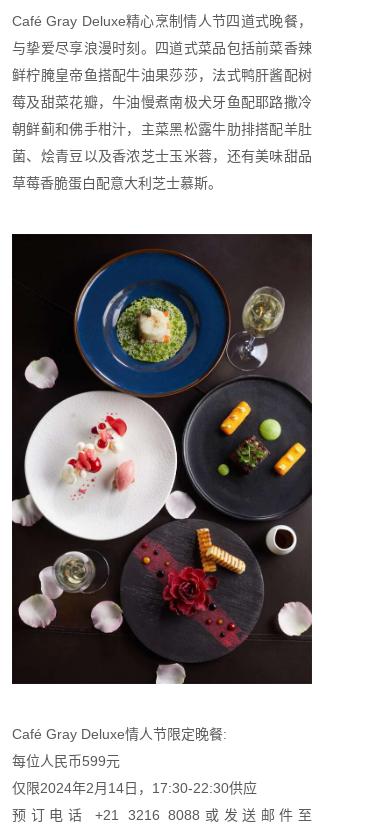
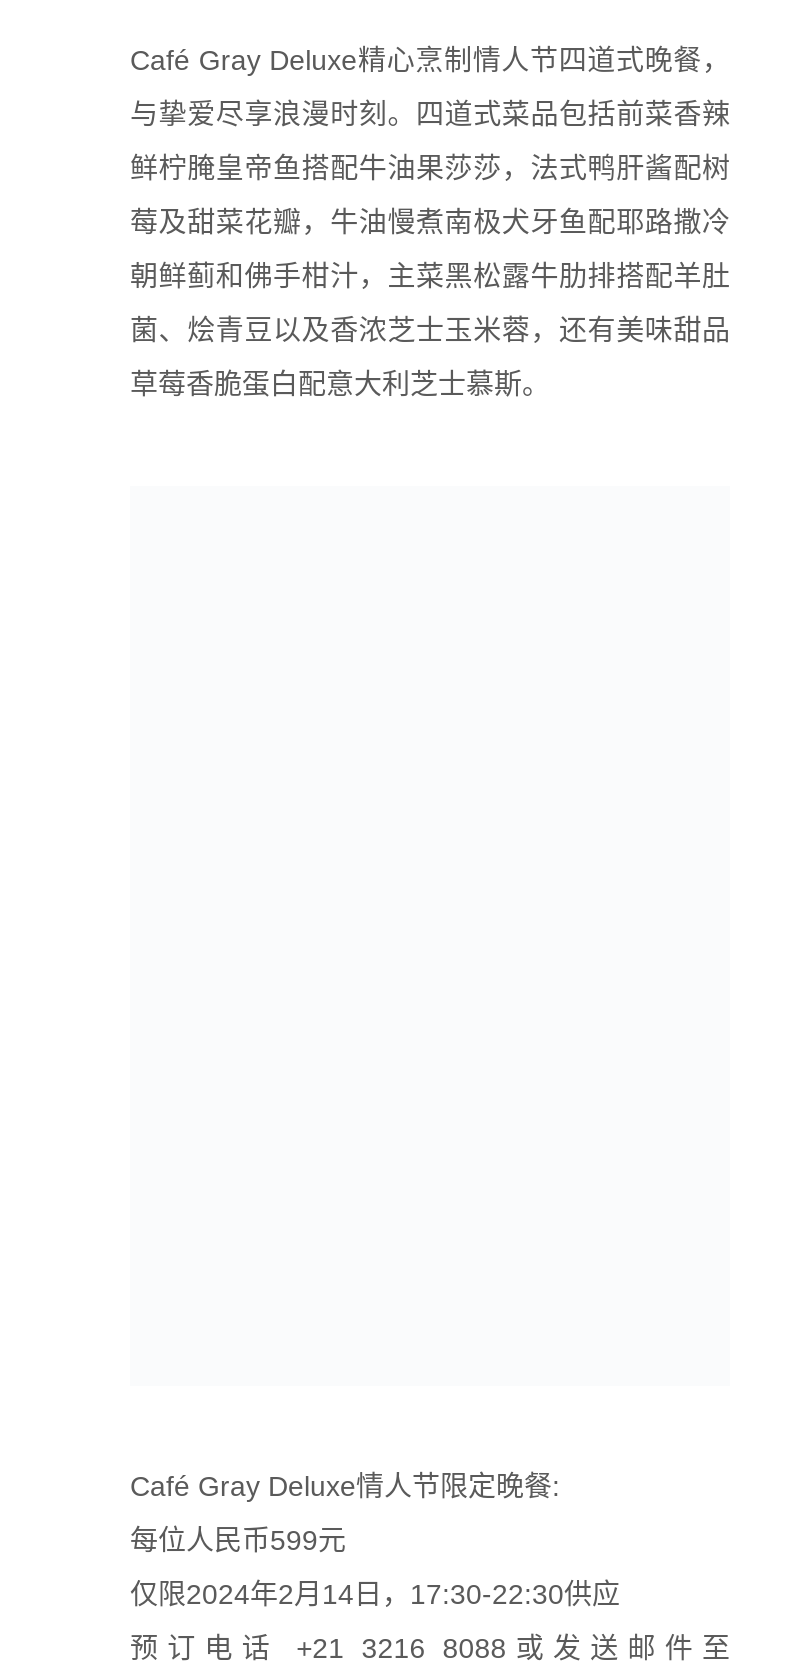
[11,233,313,685] [image] -> none

